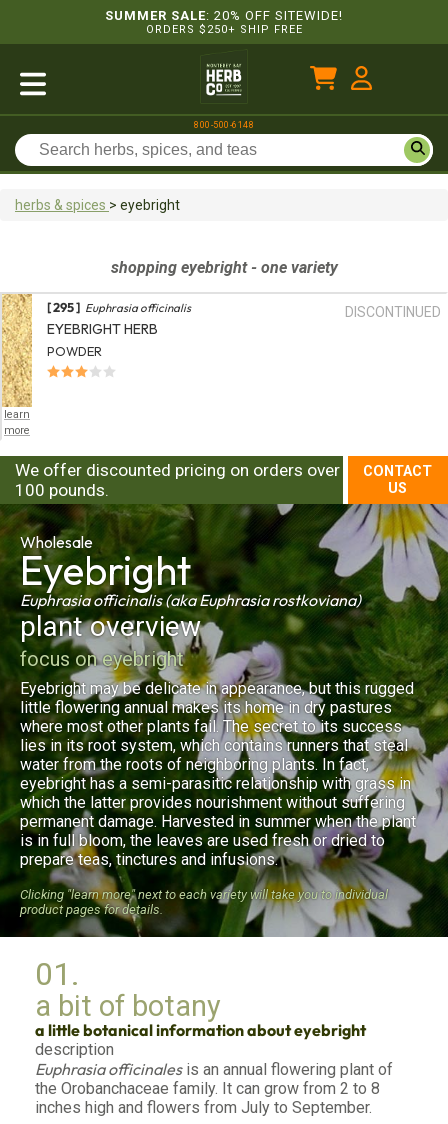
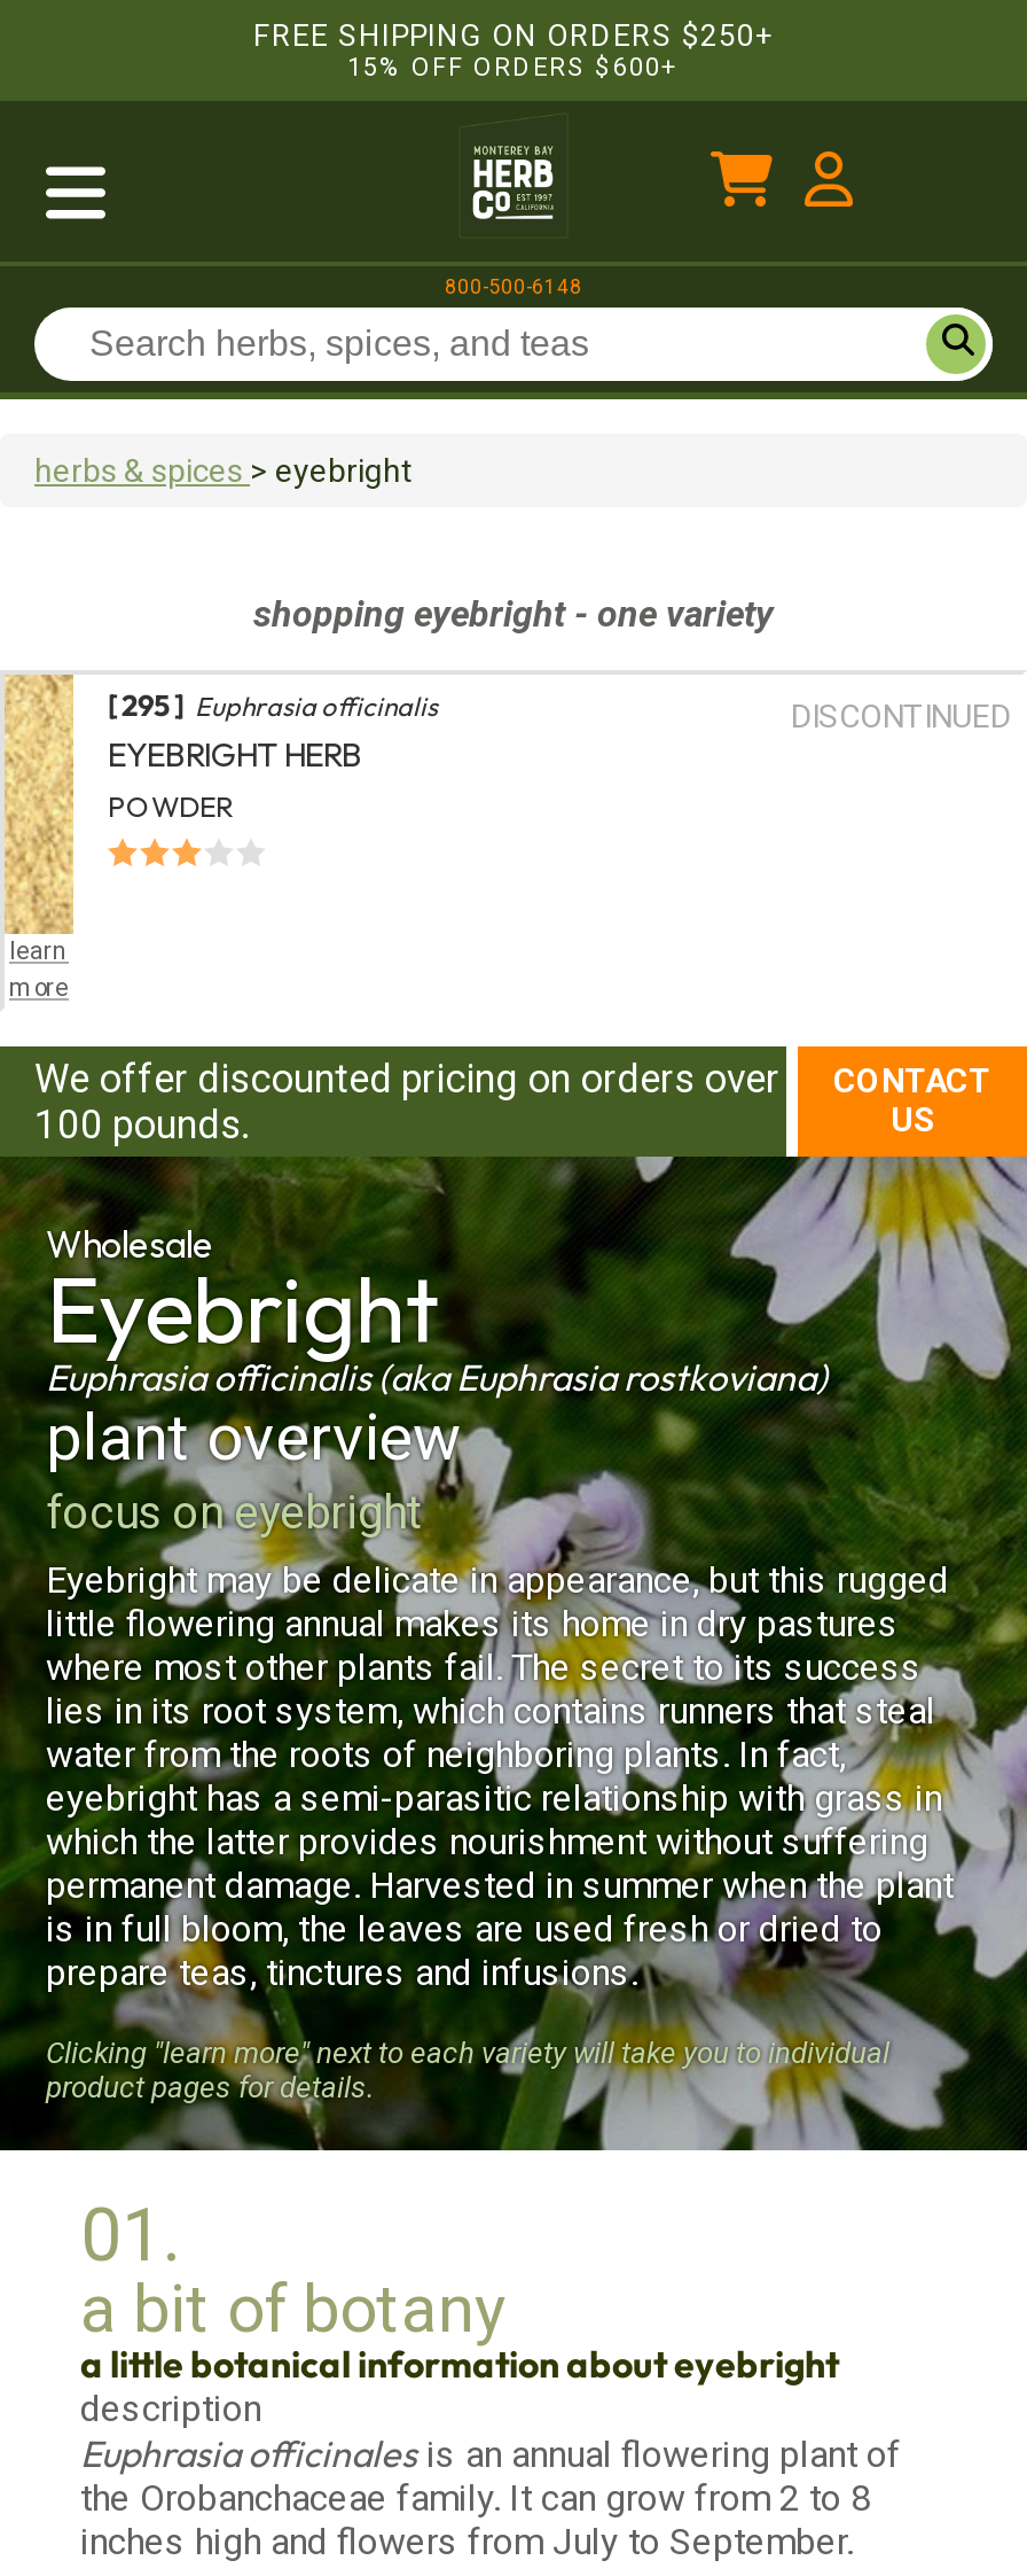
[105,8,343,36] SUMMER SALE: 20% OFF SITEWIDE! | ORDERS $250+ SHIP FREE -> [253,18,774,83] FREE SHIPPING ON ORDERS $250+ | 15% OFF ORDERS $600+

